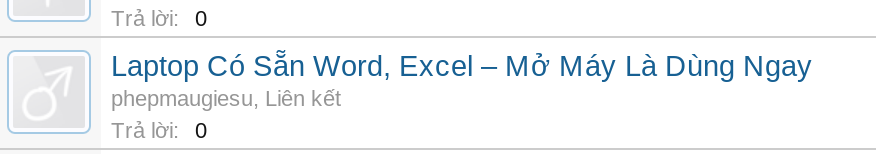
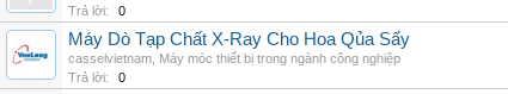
none -> [11,33,51,76] [image]
[111,50,813,110] Laptop Có Sẵn Word, Excel – Mở Máy Là Dùng Ngay | phepmaugiesu, Liên kết -> [68,30,410,65] Máy Dò Tạp Chất X-Ray Cho Hoa Qủa Sấy | casselvietnam, Máy móc thiết bị trong ngành công nghiệp

